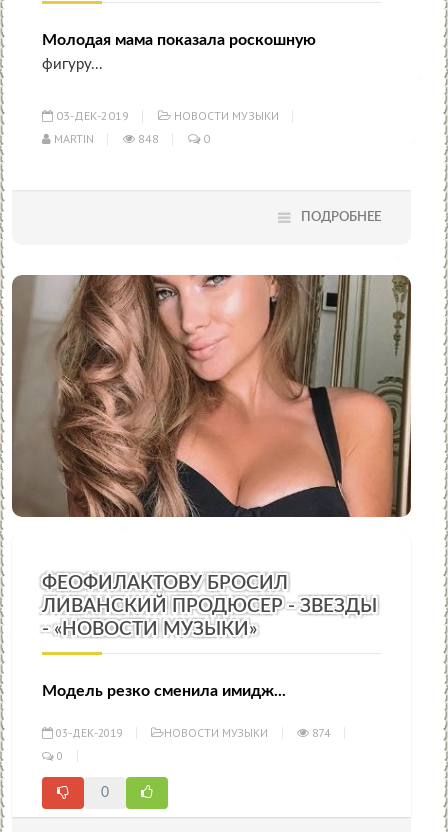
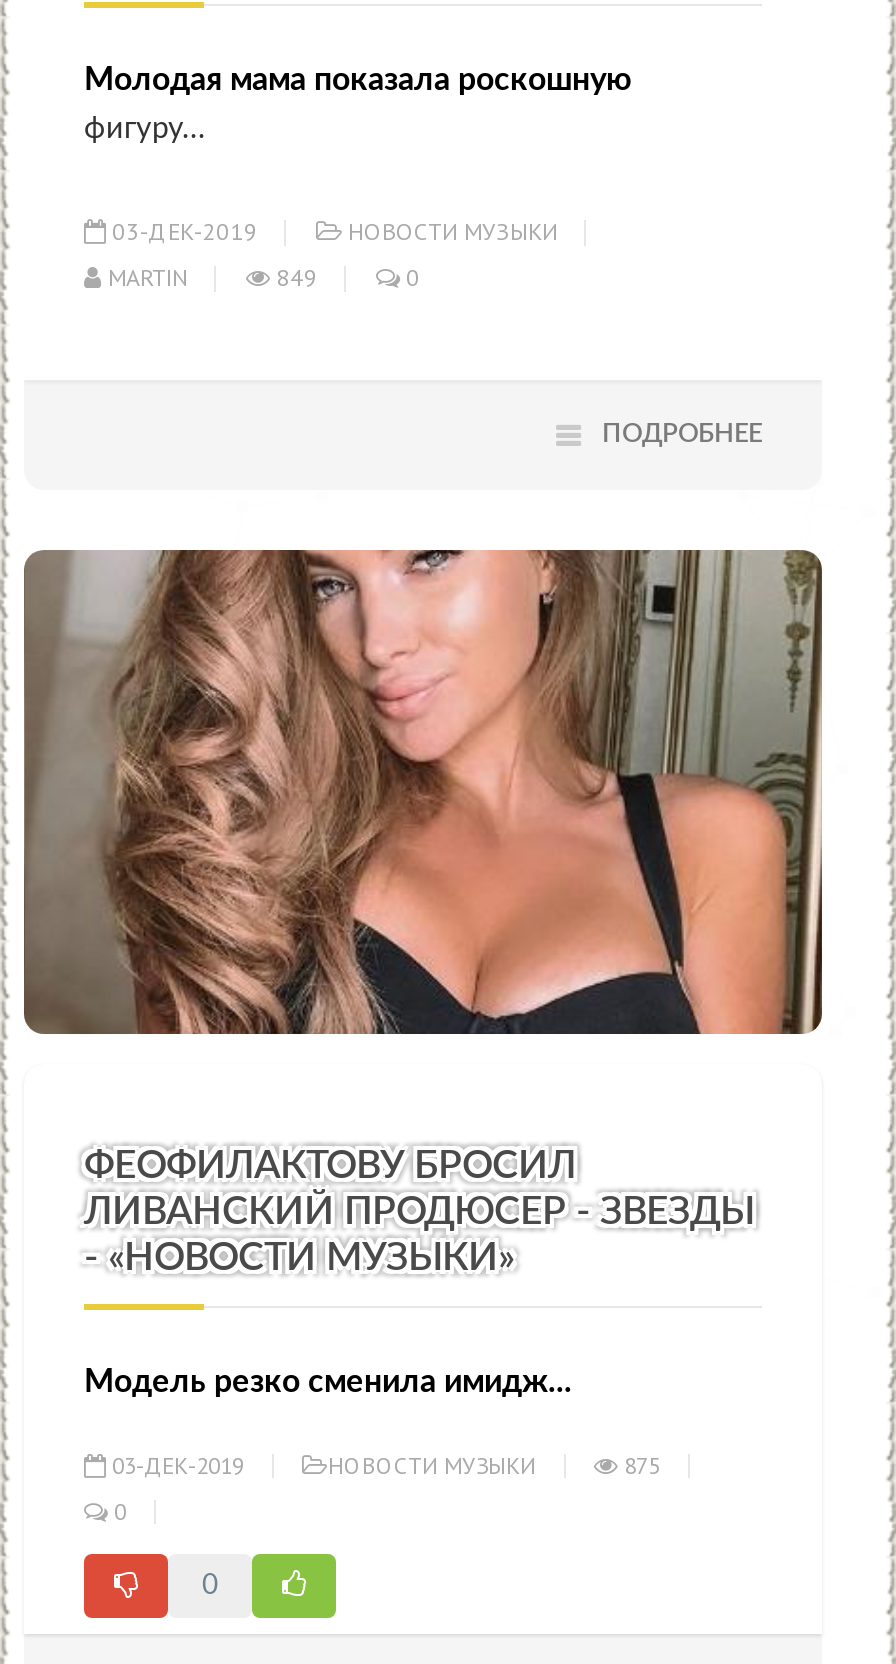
[135,131,159,146] 848 -> [270,261,318,291] 849
[309,725,330,740] 874 -> [618,1450,660,1480] 875

